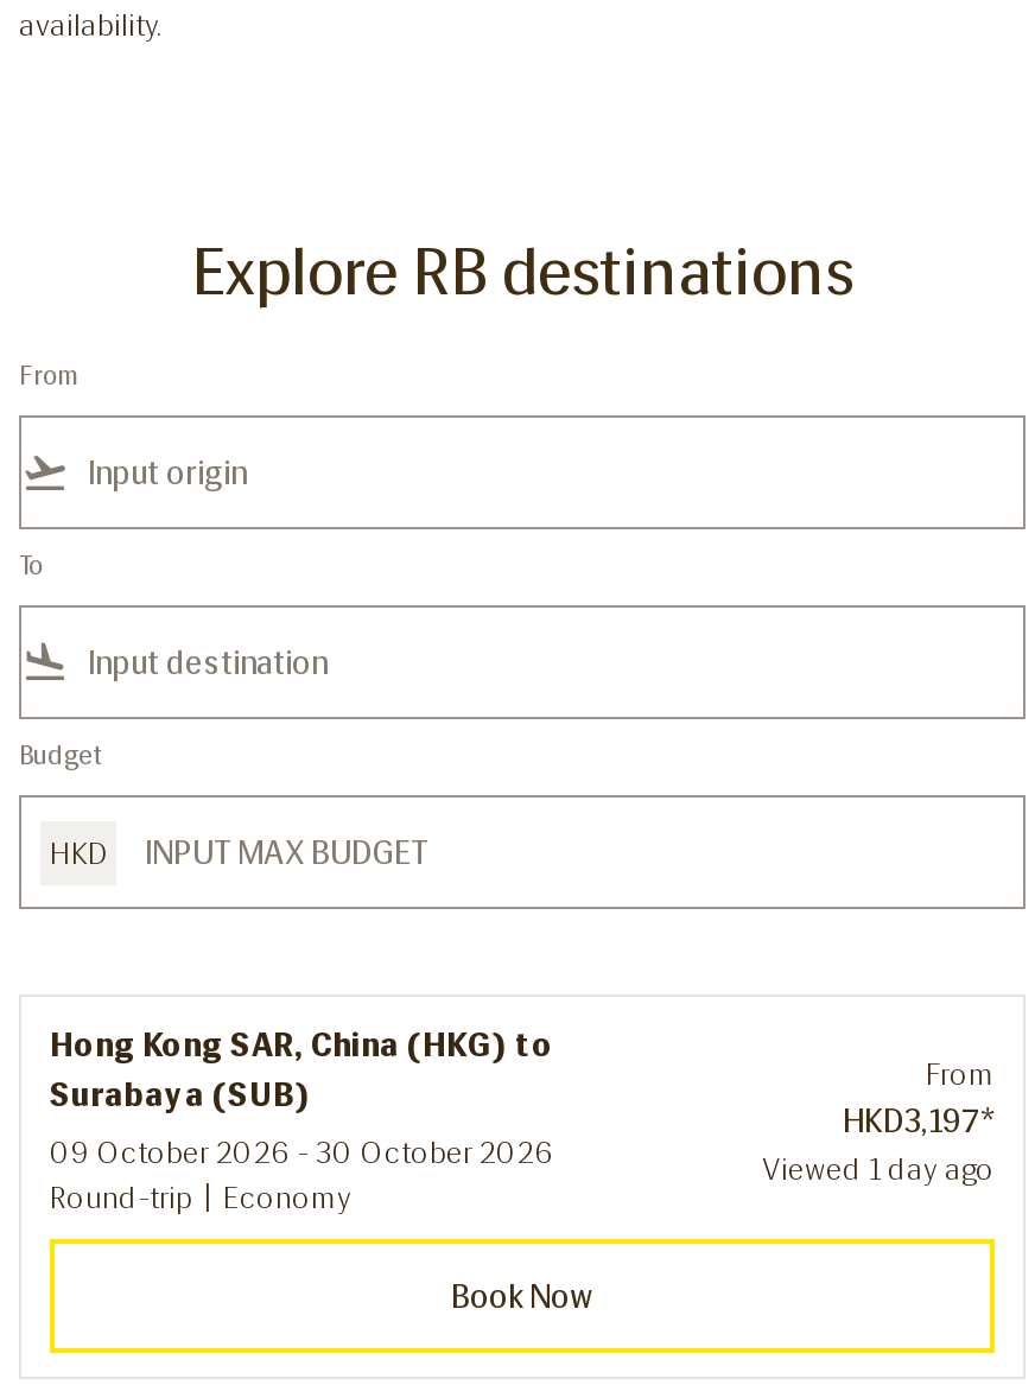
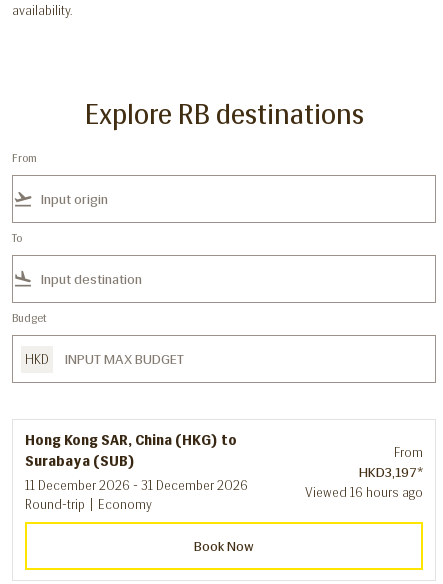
[50,1135,553,1170] 09 October 2026 - 30 October 2026 -> [25,478,248,493] 11 December 2026 - 31 December 2026
[762,1150,995,1186] Viewed 1 day ago -> [305,484,423,499] Viewed 16 hours ago

